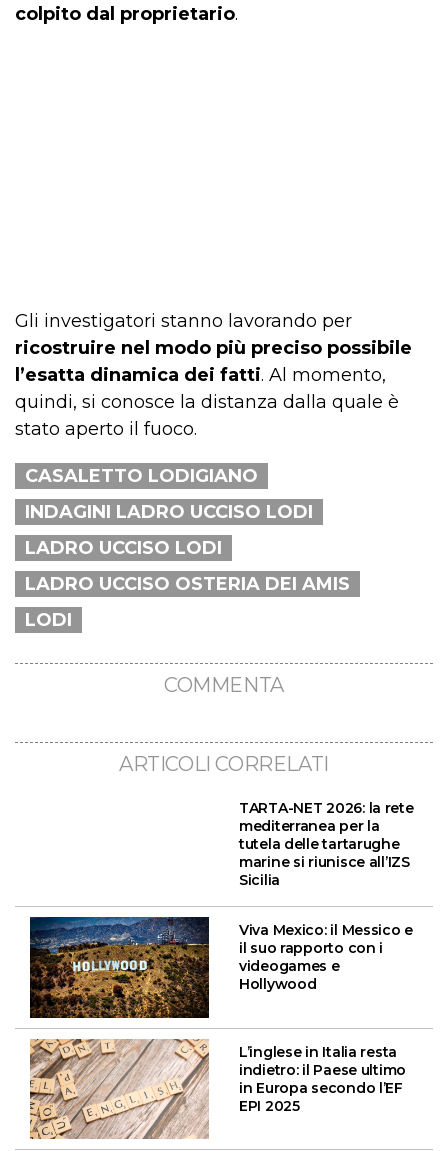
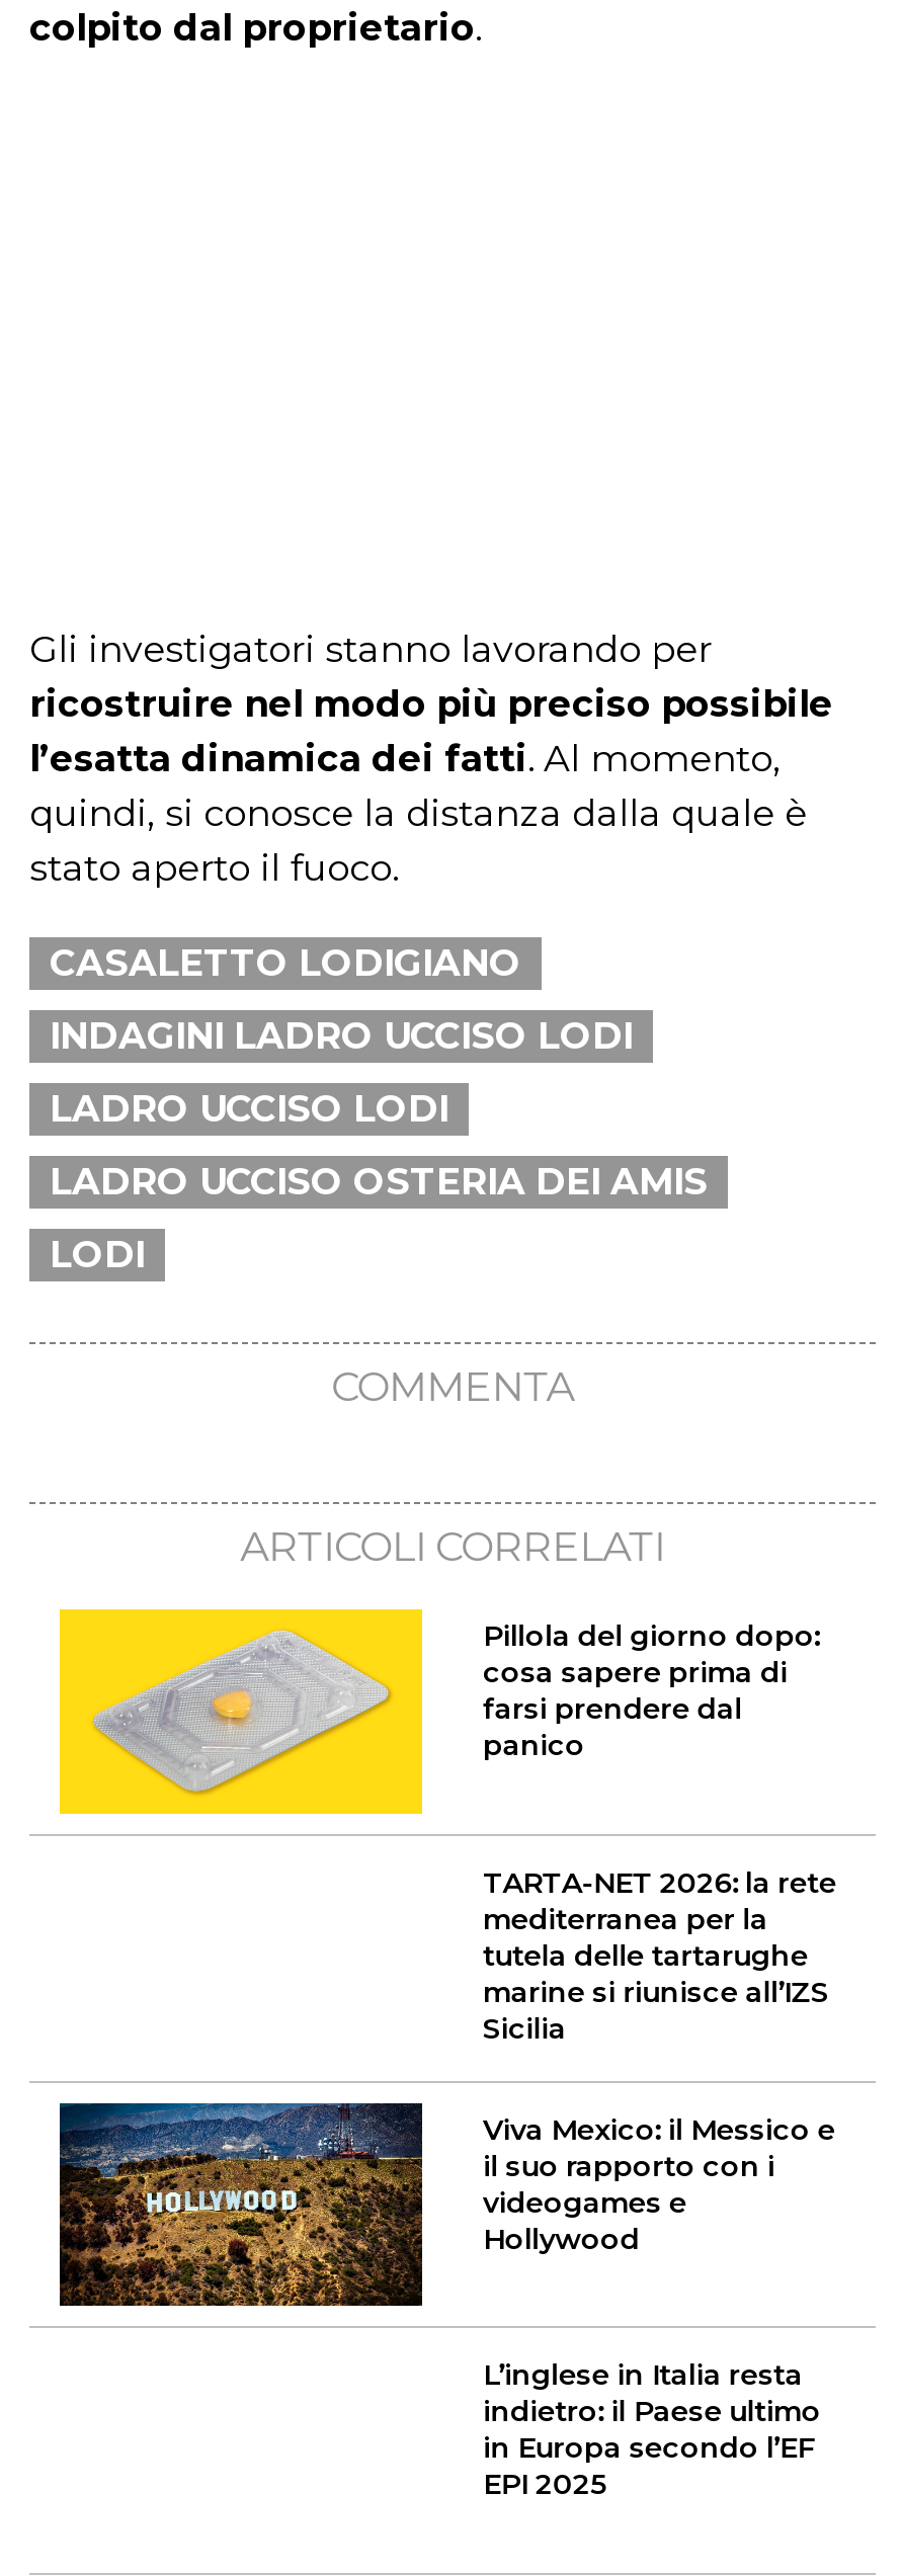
none -> [58,1605,820,1816] [image] | Pillola del giorno dopo: | cosa sapere prima di | farsi prendere dal | panico
[29,1038,210,1140] [image] -> none

